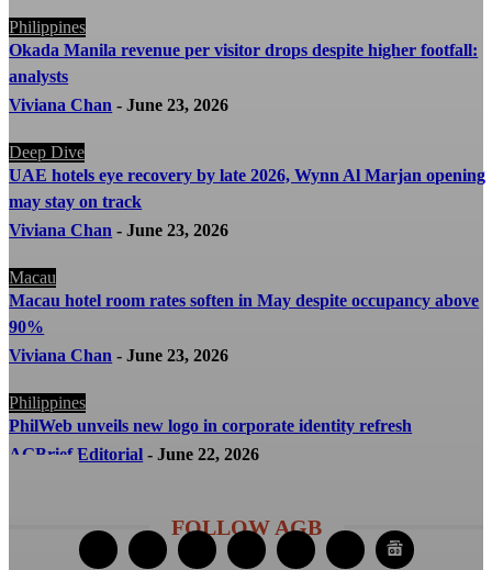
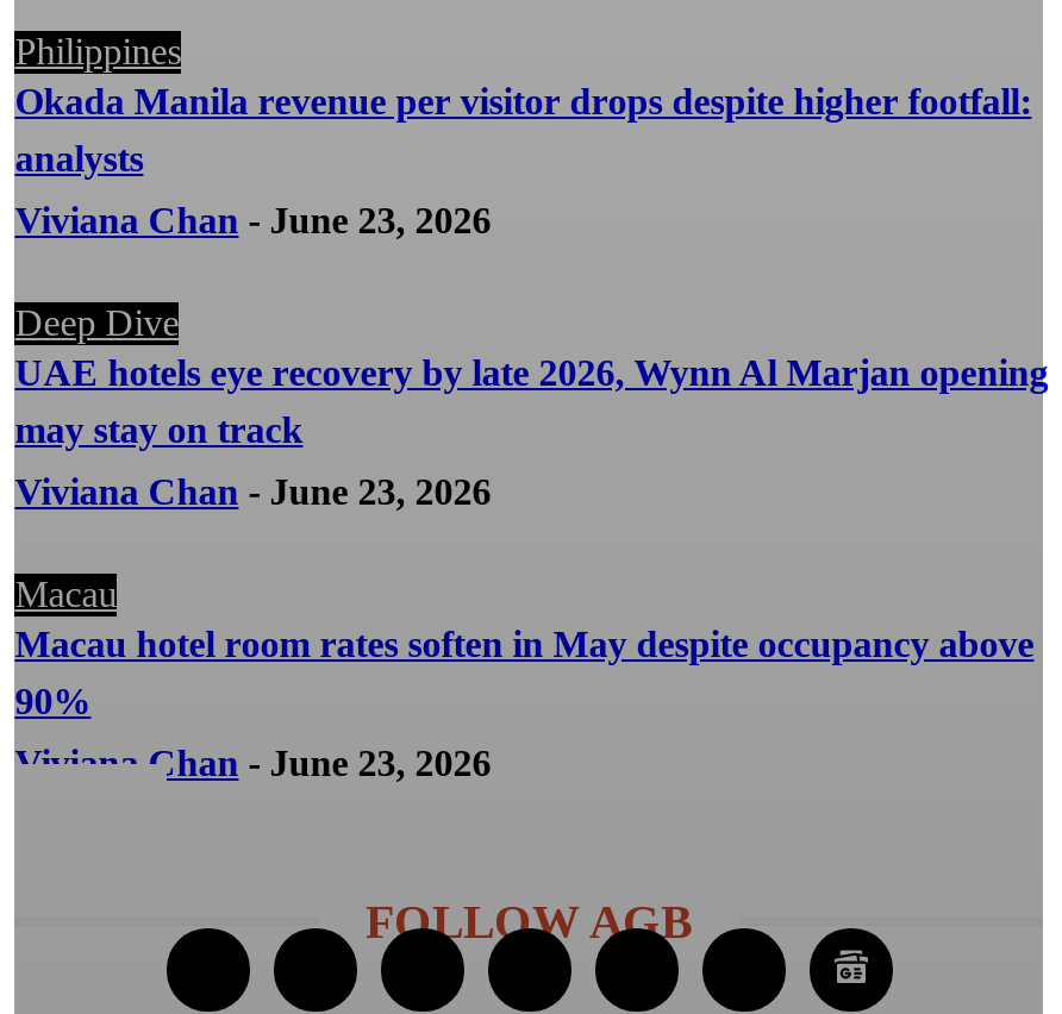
[9,393,412,463] Philippines | PhilWeb unveils new logo in corporate identity refresh | AGBrief Editorial - June 22, 2026 -> none

